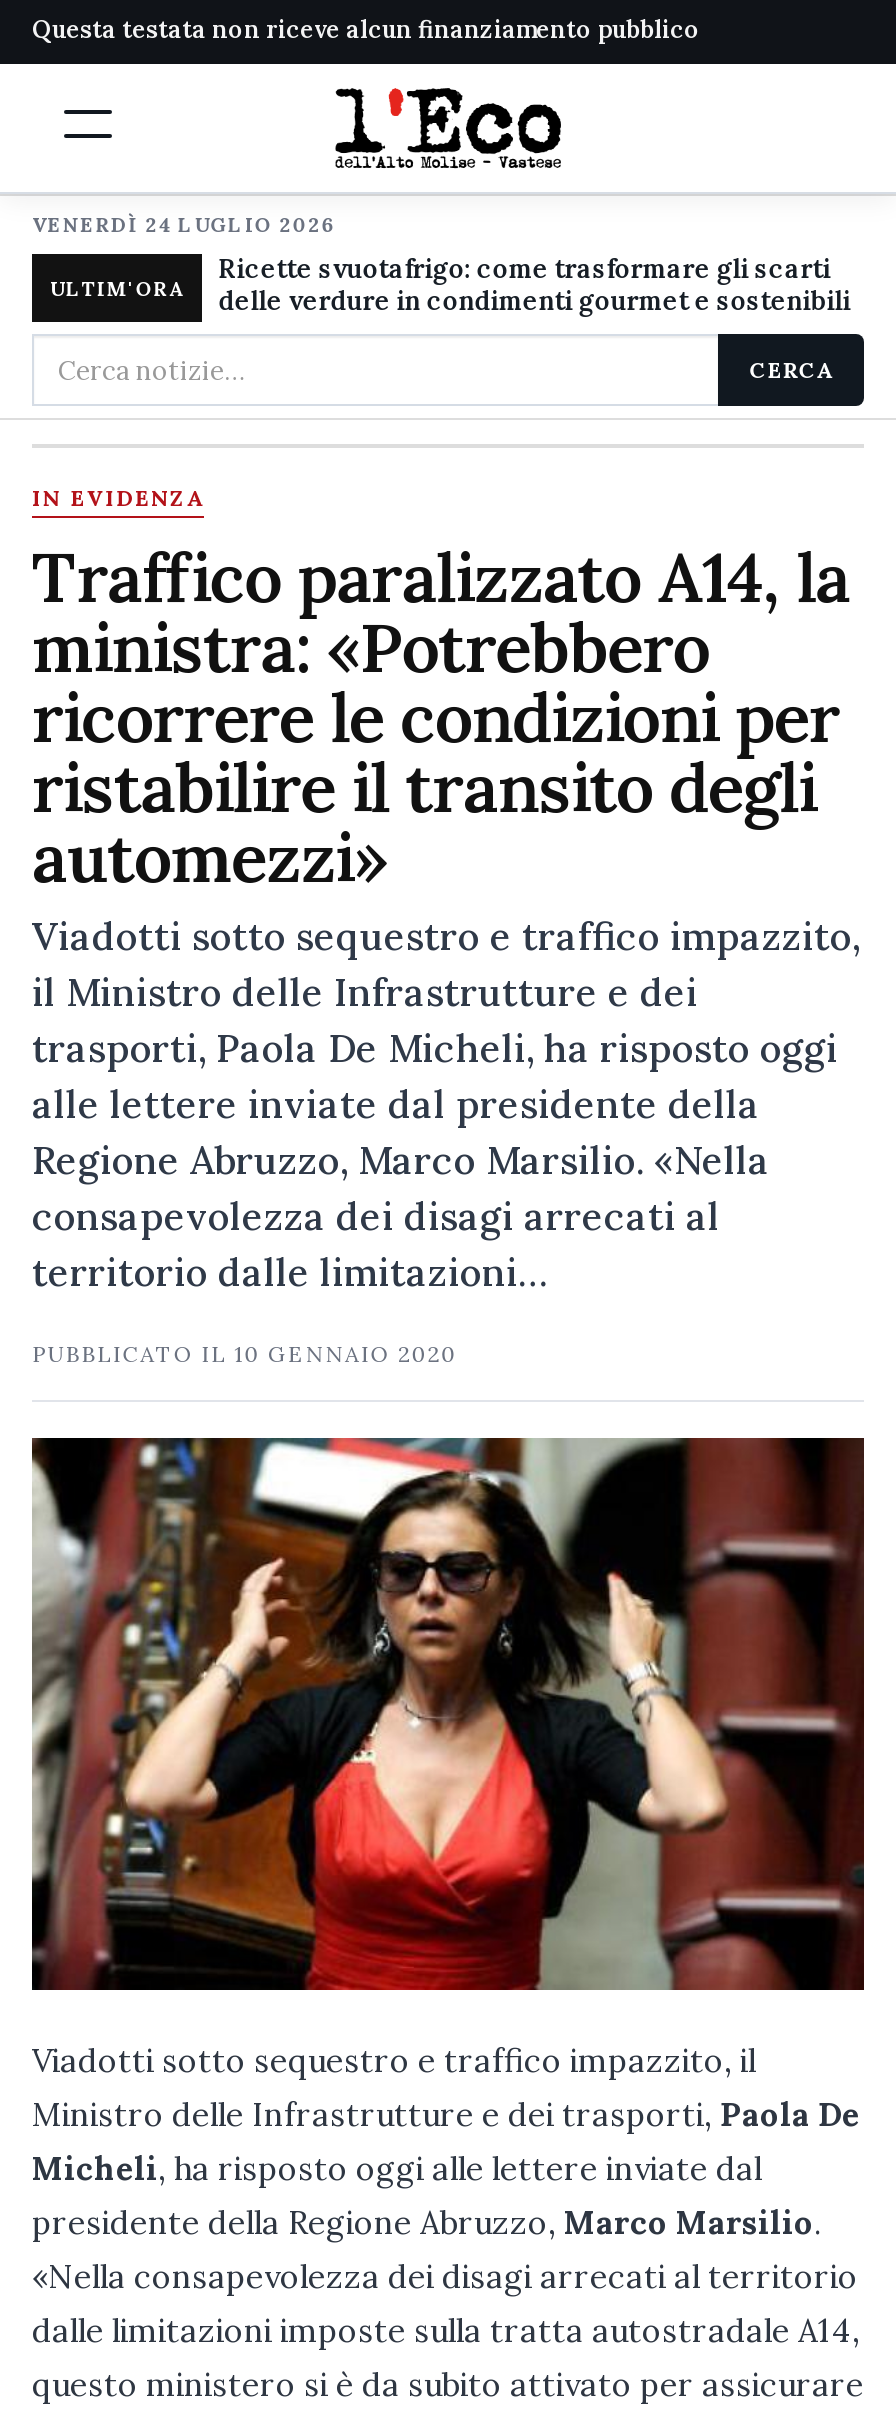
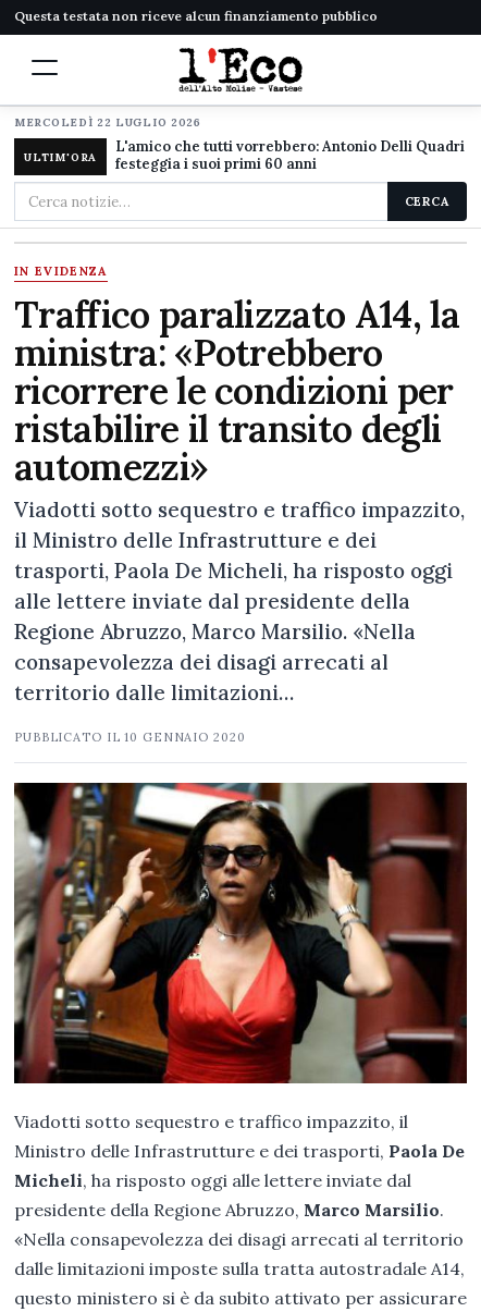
[32,212,335,238] VENERDÌ 24 LUGLIO 2026 -> [14,115,201,130] MERCOLEDÌ 22 LUGLIO 2026
[218,252,850,318] Ricette svuotafrigo: come trasformare gli scarti | delle verdure in condimenti gourmet e sostenibili -> [116,137,465,173] L'amico che tutti vorrebbero: Antonio Delli Quadri | festeggia i suoi primi 60 anni

